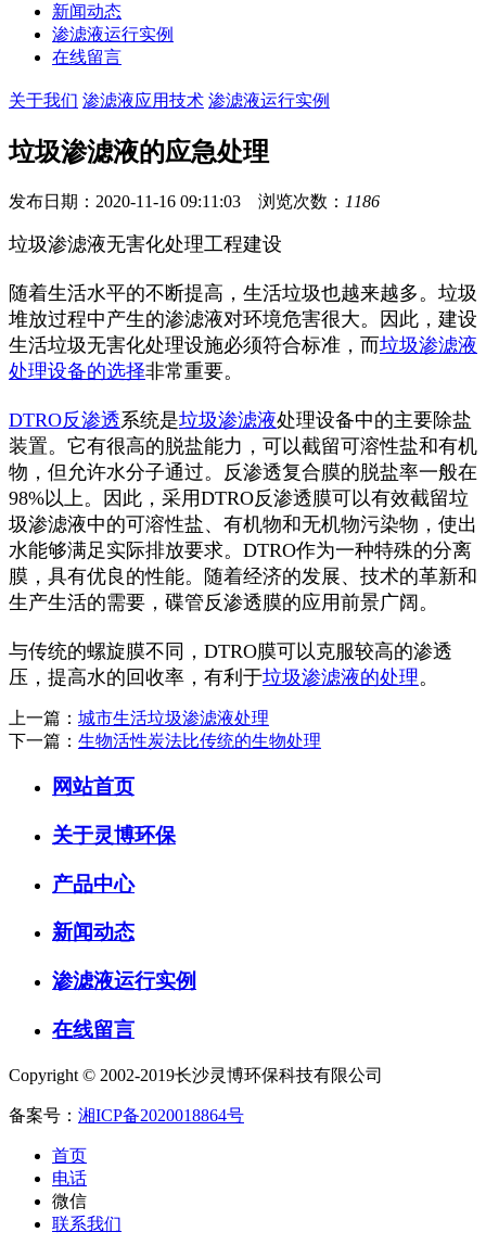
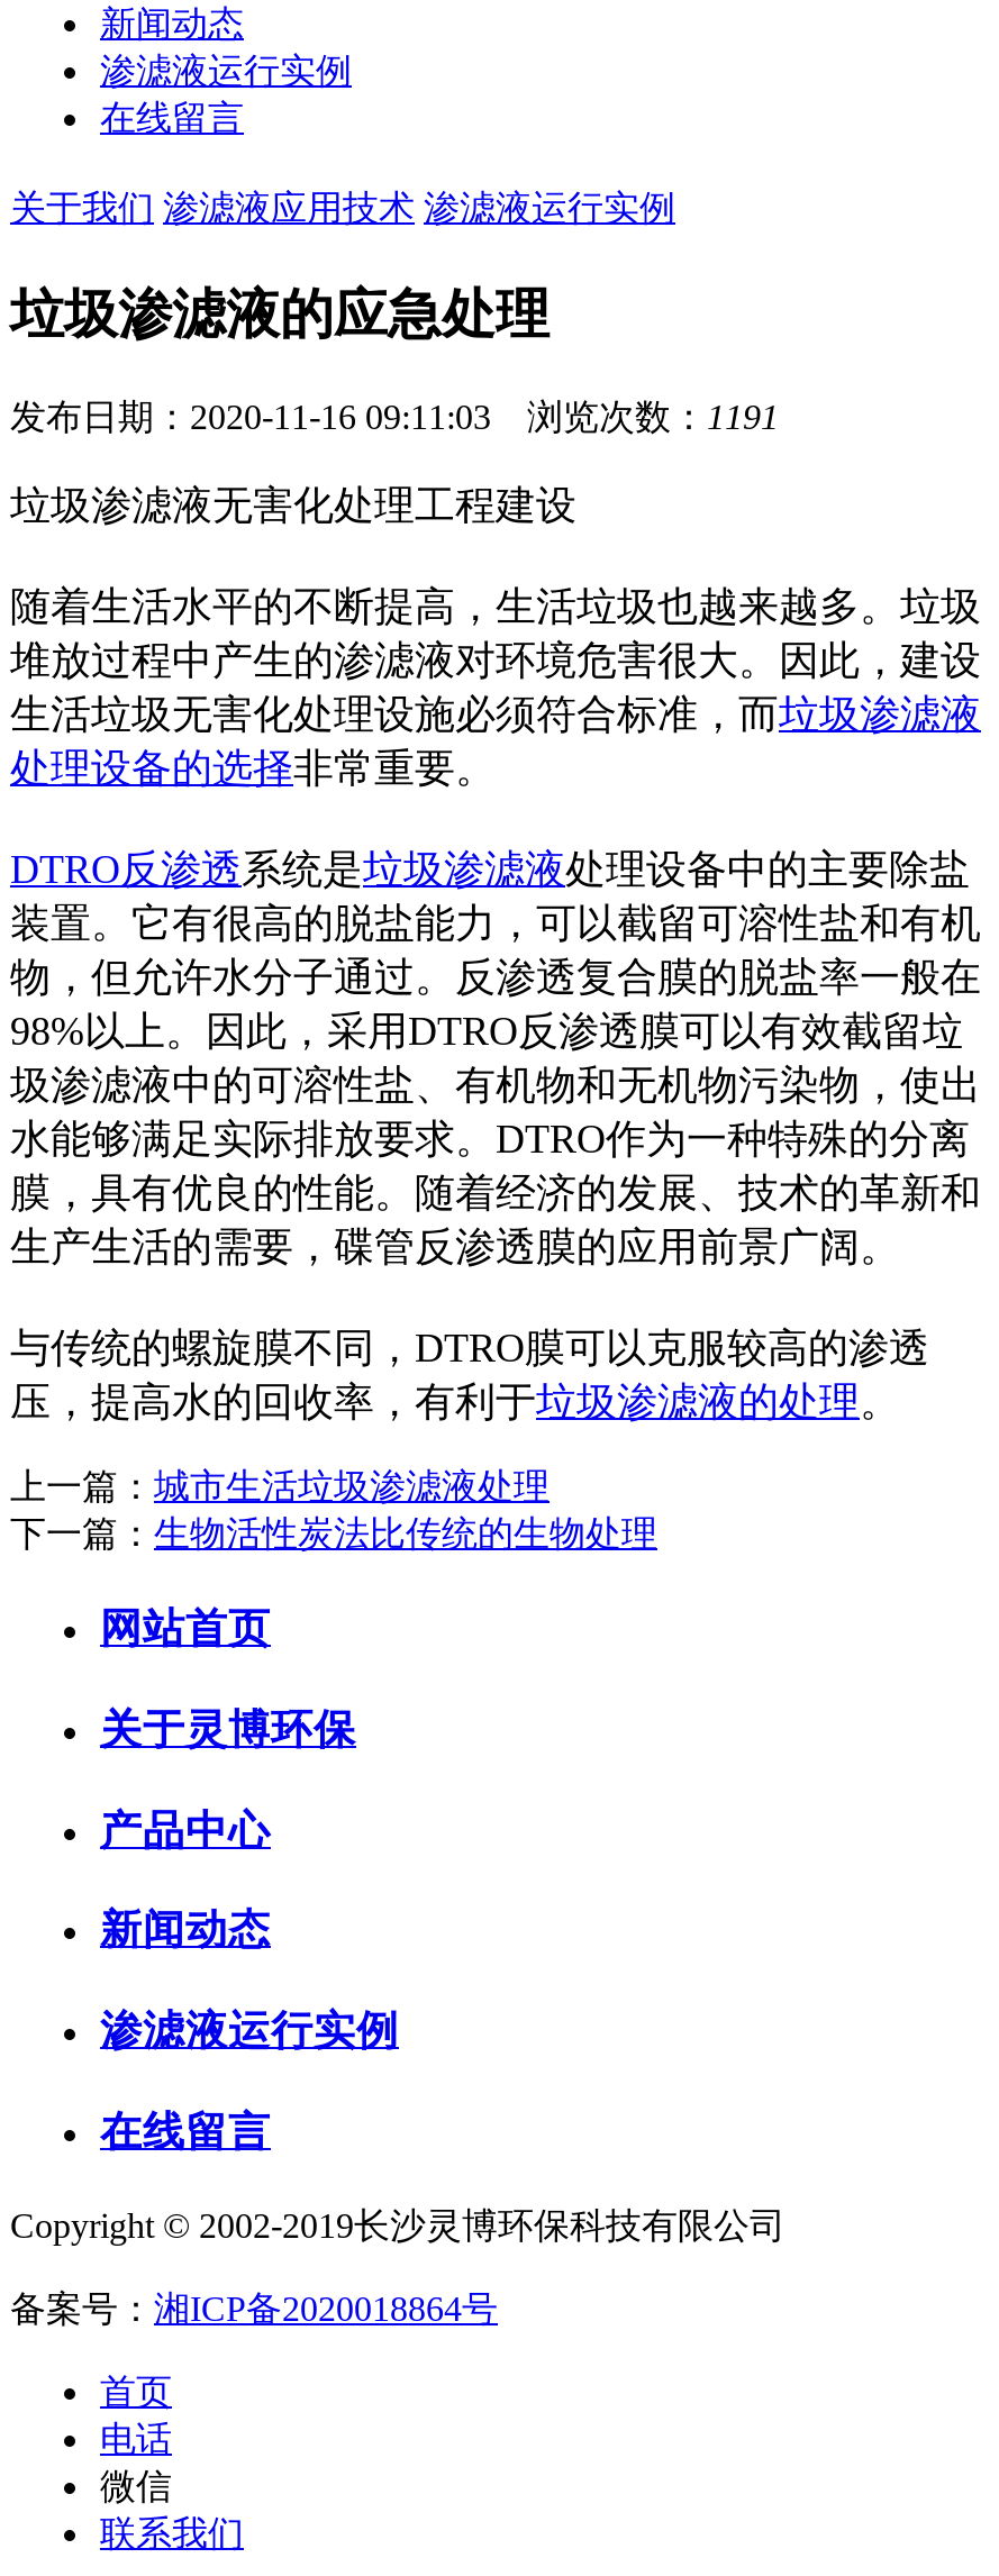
[9,192,380,210] 发布日期：2020-11-16 09:11:03 浏览次数：1186 -> [10,397,779,435] 发布日期：2020-11-16 09:11:03 浏览次数：1191

